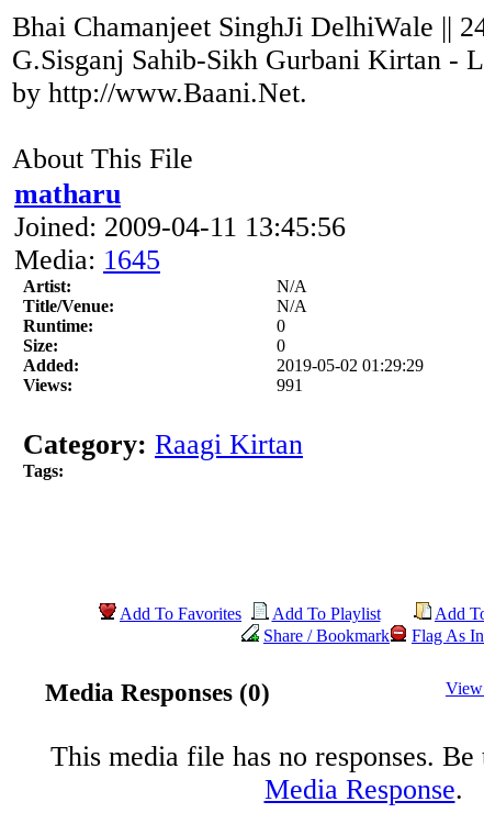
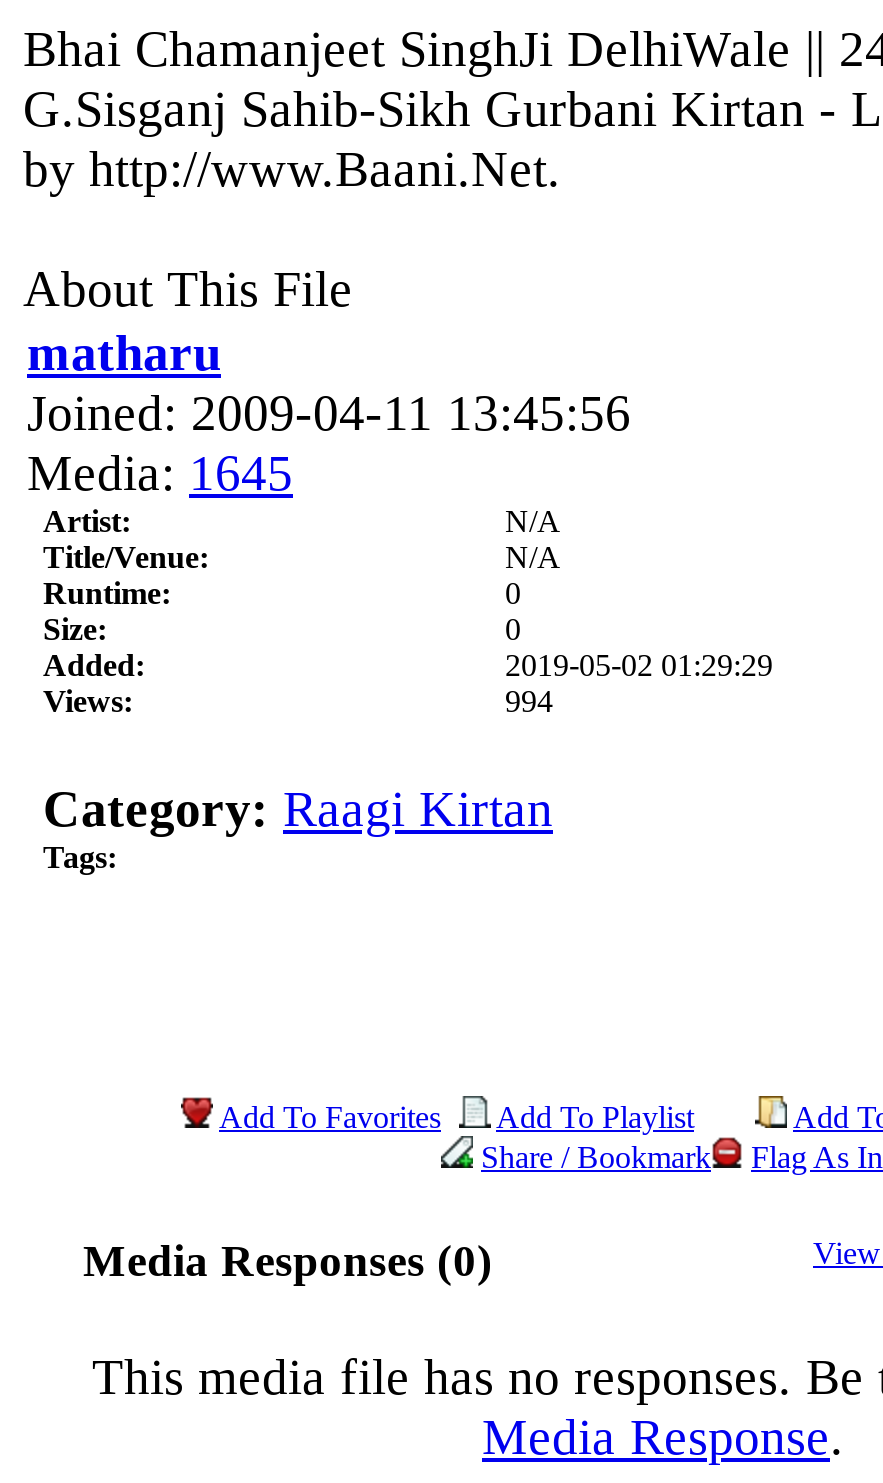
[277,376,303,394] 991 -> [505,684,553,718] 994

